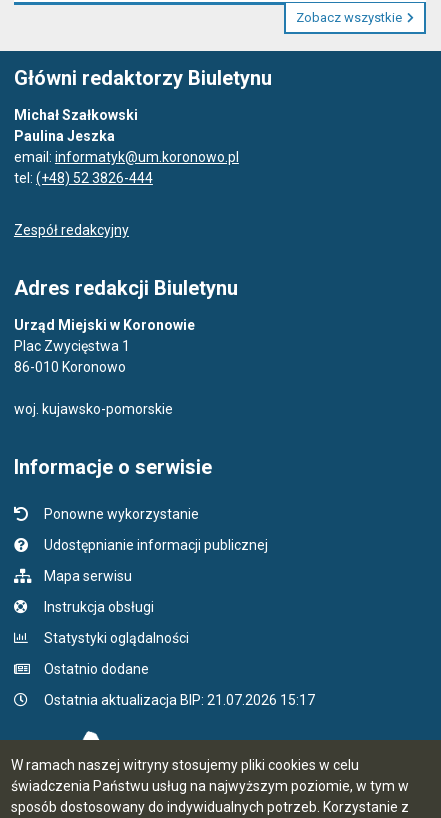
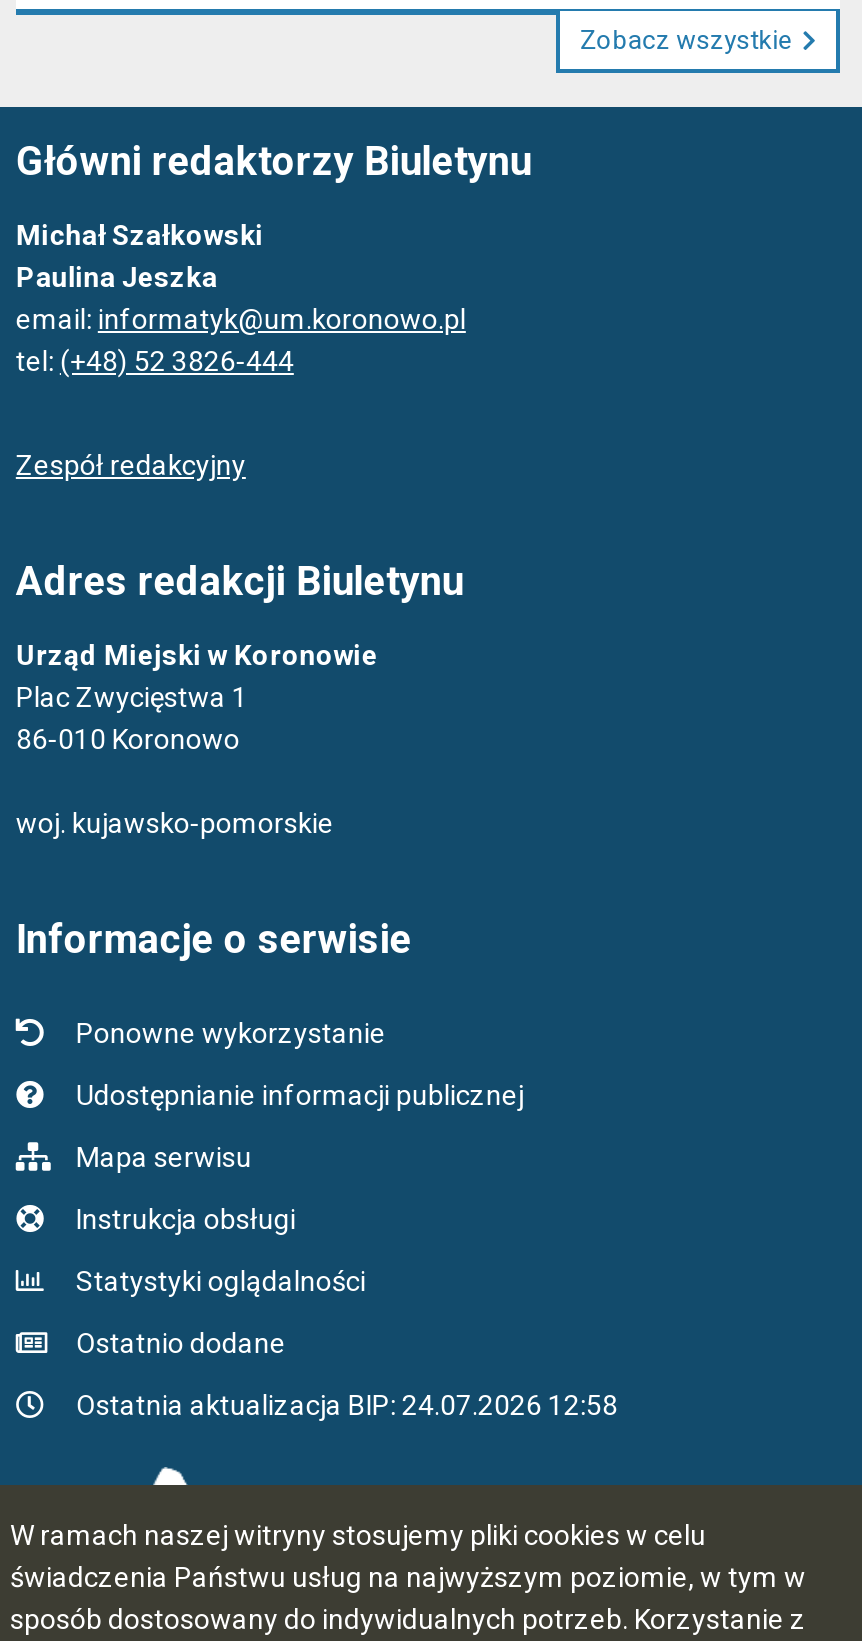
[44,692,315,708] Ostatnia aktualizacja BIP: 21.07.2026 15:17 -> [76,1389,618,1421] Ostatnia aktualizacja BIP: 24.07.2026 12:58

